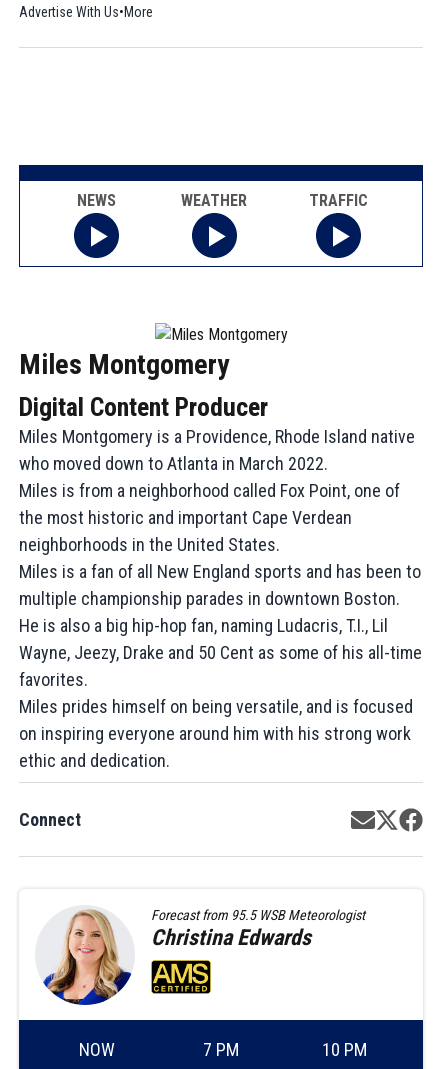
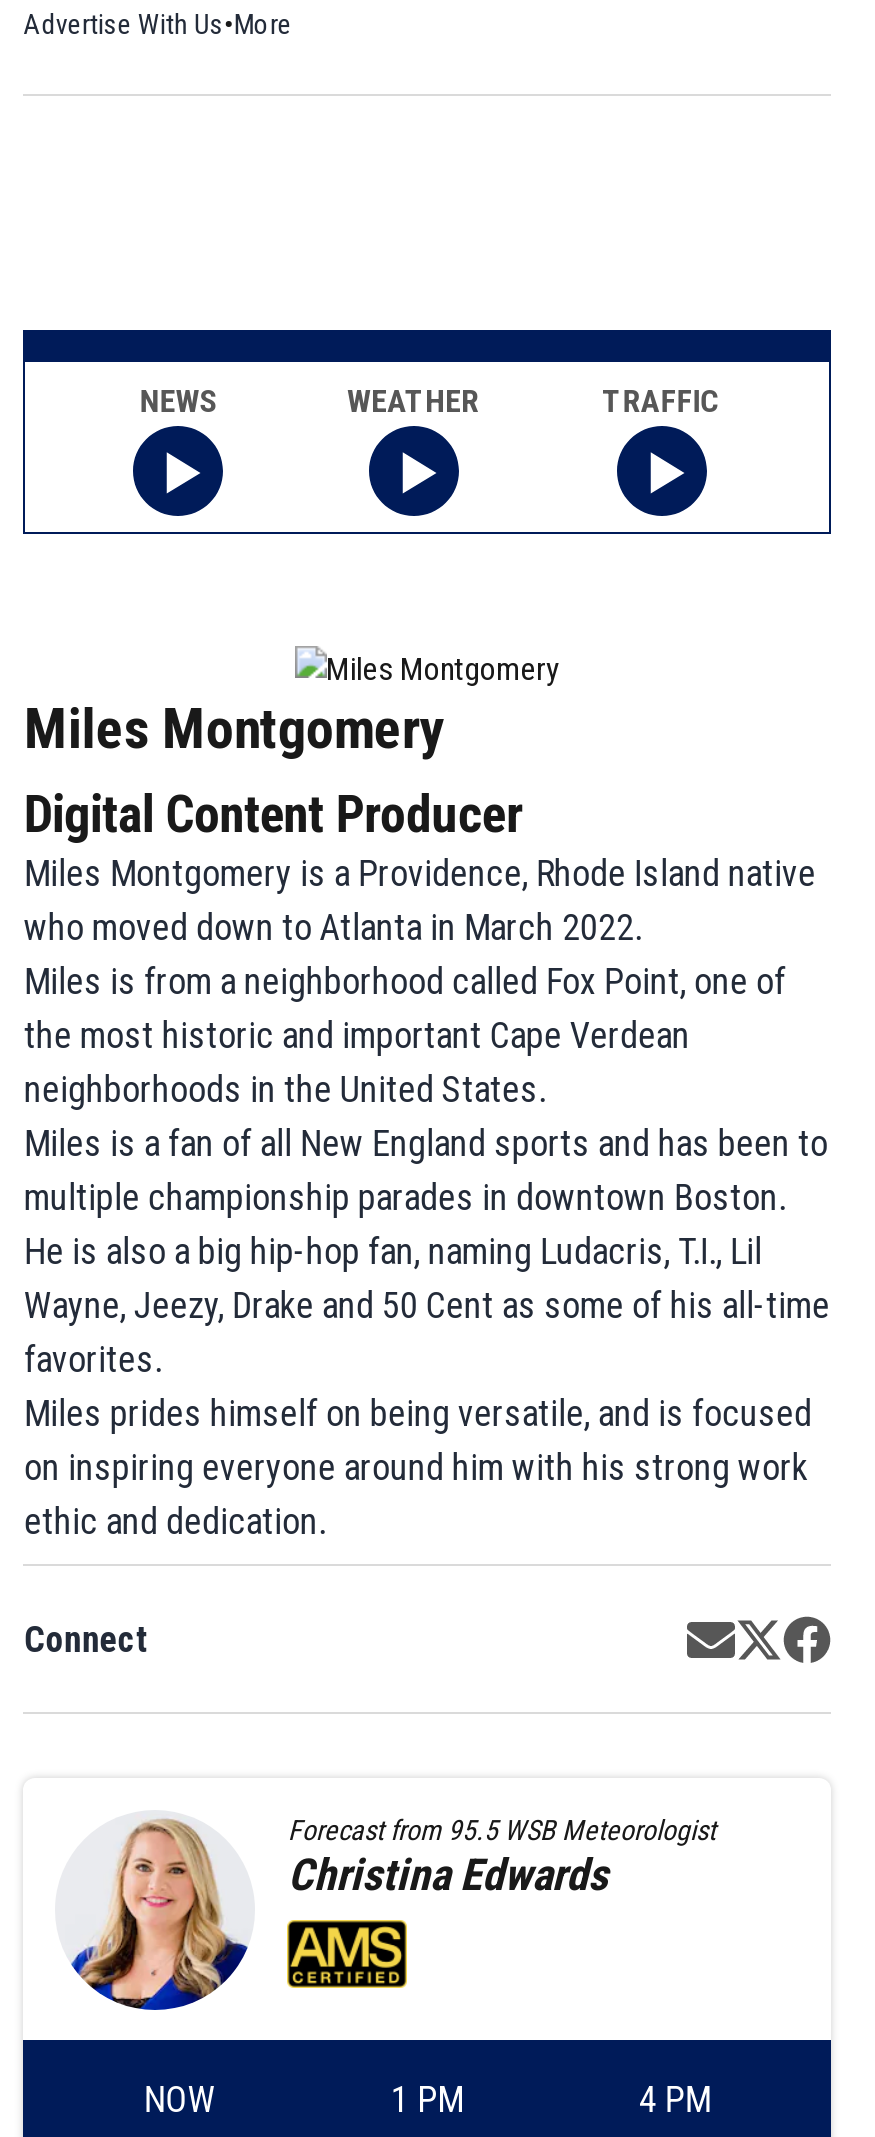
[203,1039,239,1060] 7 PM -> [391,2078,463,2120] 1 PM
[322,1039,367,1060] 10 PM -> [638,2078,710,2120] 4 PM

